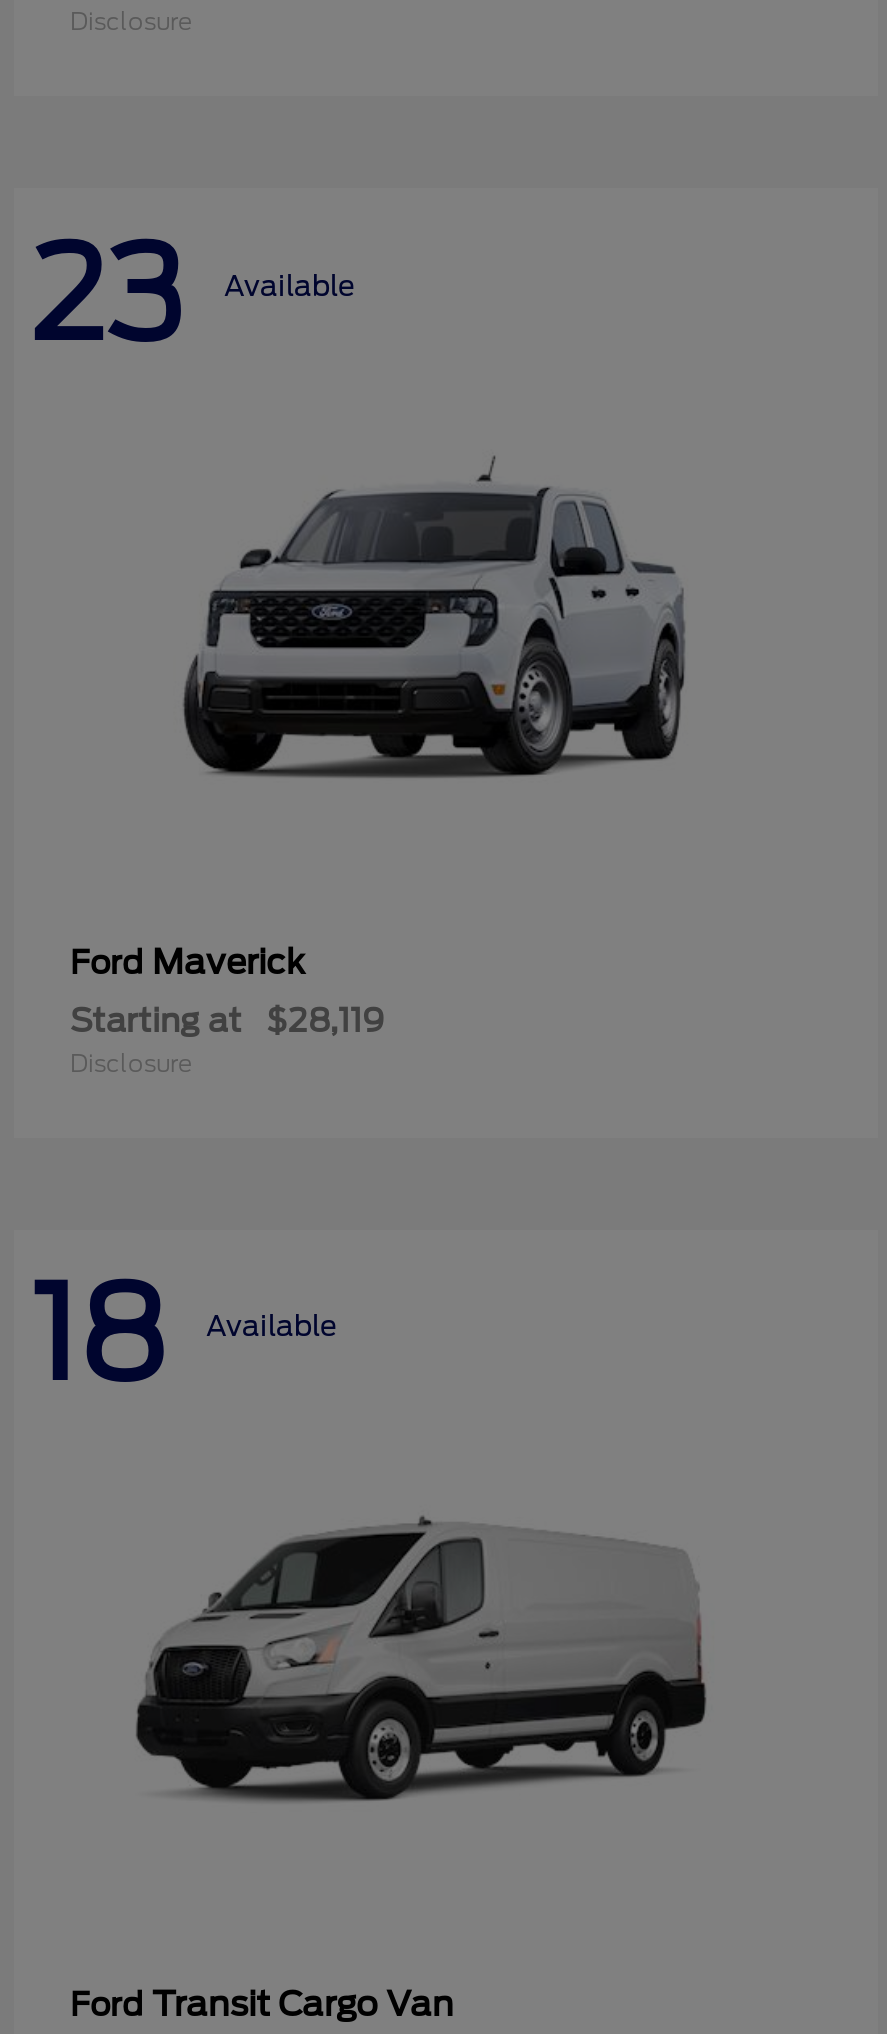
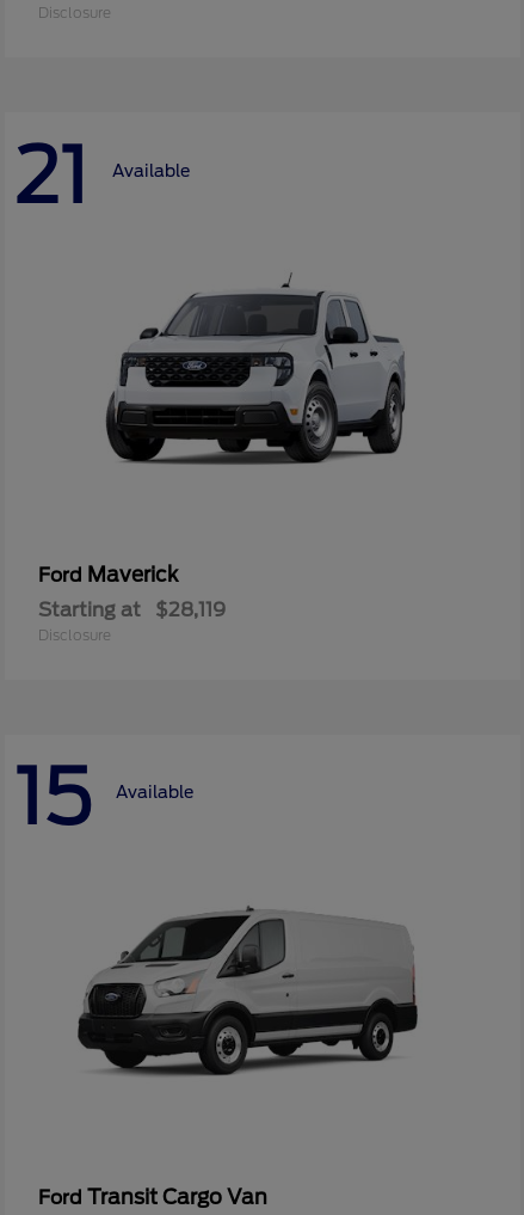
[30,217,354,369] 23 Available -> [14,130,190,221] 21 Available
[30,1259,336,1411] 18 Available -> [14,752,193,843] 15 Available

